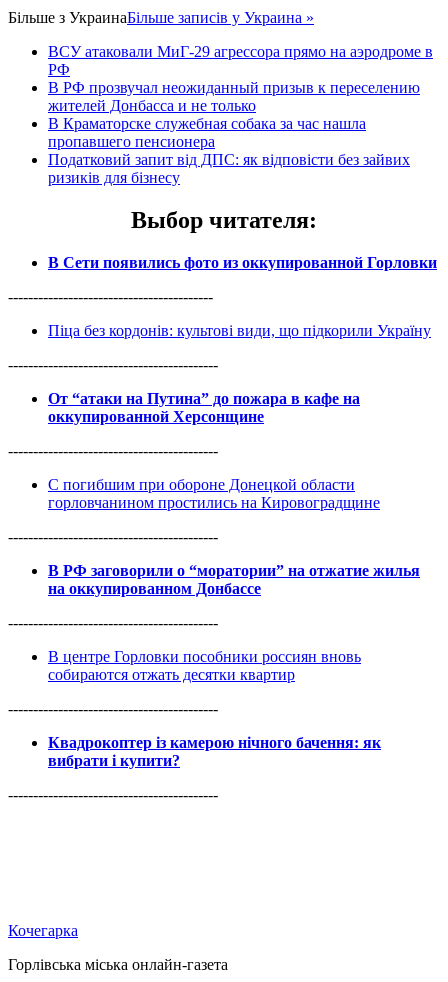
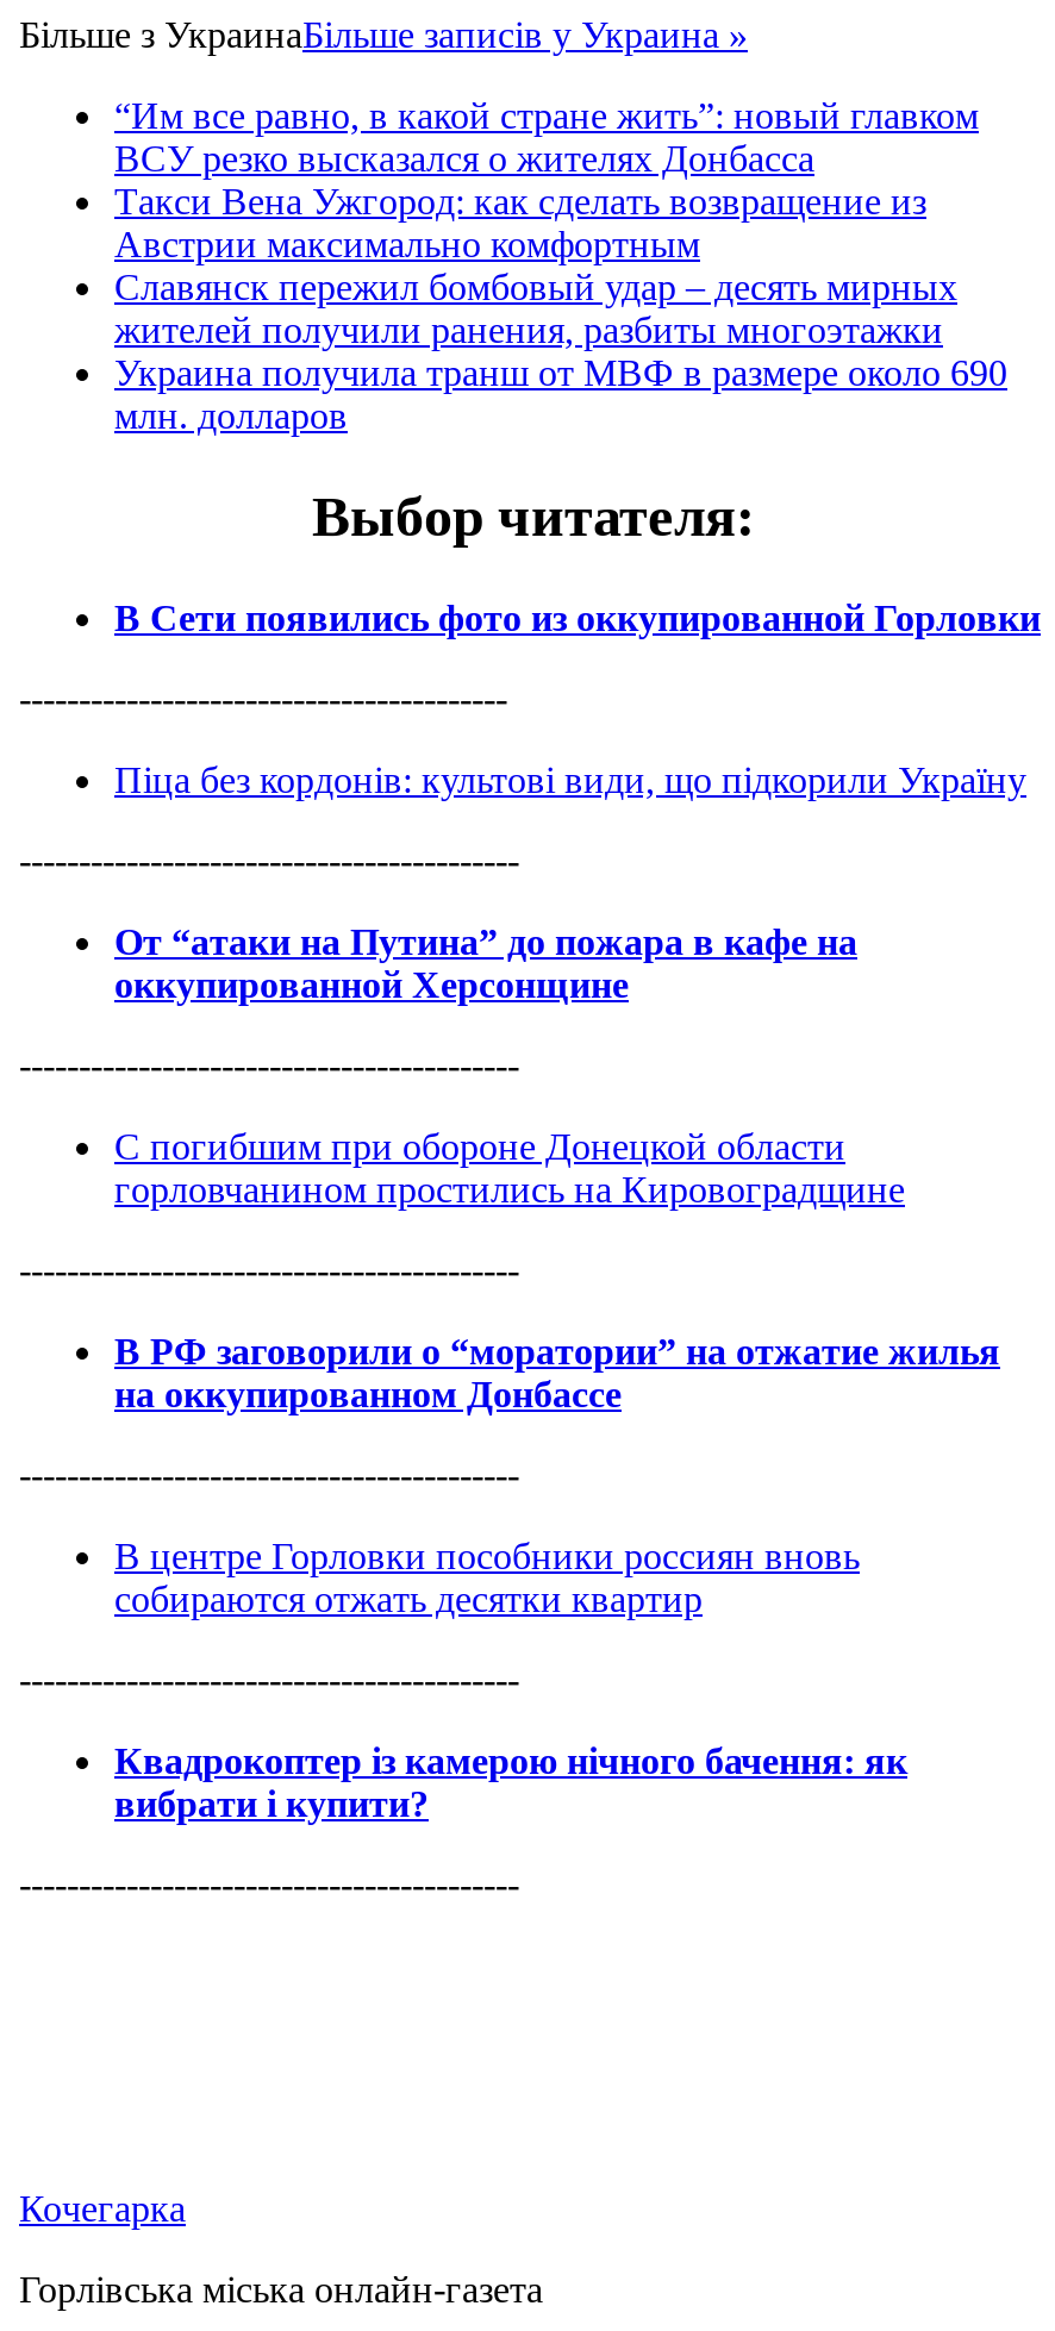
[48,43,433,186] ВСУ атаковали МиГ-29 агрессора прямо на аэродроме в | РФ | В РФ прозвучал неожиданный призыв к переселению | жителей Донбасса и не только | В Краматорске служебная собака за час нашла | пропавшего пенсионера | Податковий запит від ДПС: як відповісти без зайвих | ризиків для бізнесу -> [114,96,1007,436] “Им все равно, в какой стране жить”: новый главком | ВСУ резко высказался о жителях Донбасса | Такси Вена Ужгород: как сделать возвращение из | Австрии максимально комфортным | Славянск пережил бомбовый удар – десять мирных | жителей получили ранения, разбиты многоэтажки | Украина получила транш от МВФ в размере около 690 | млн. долларов

